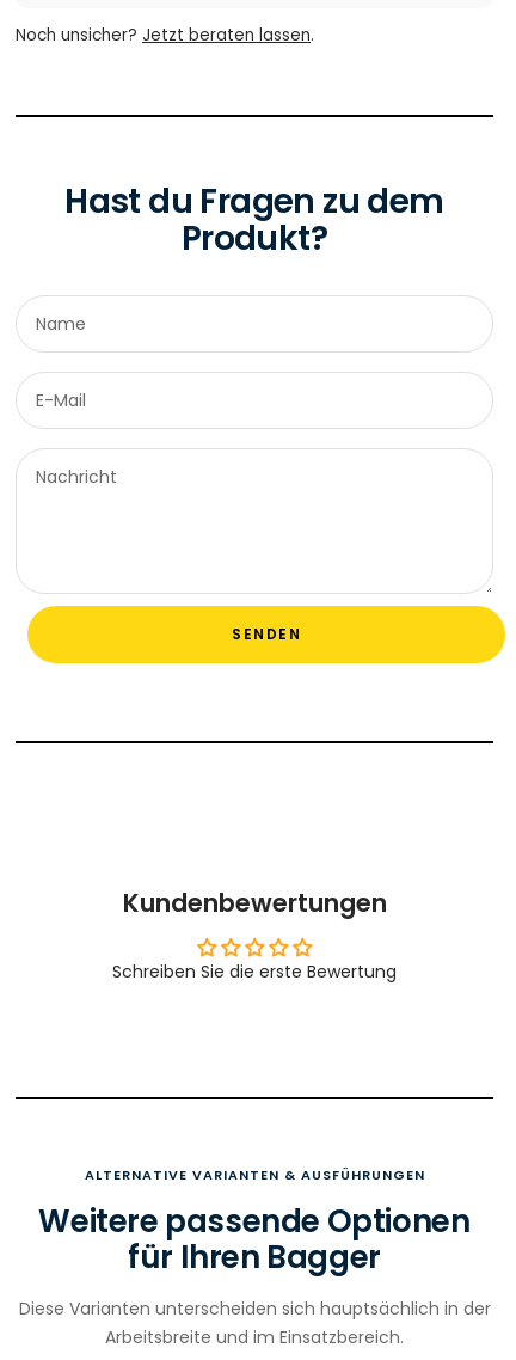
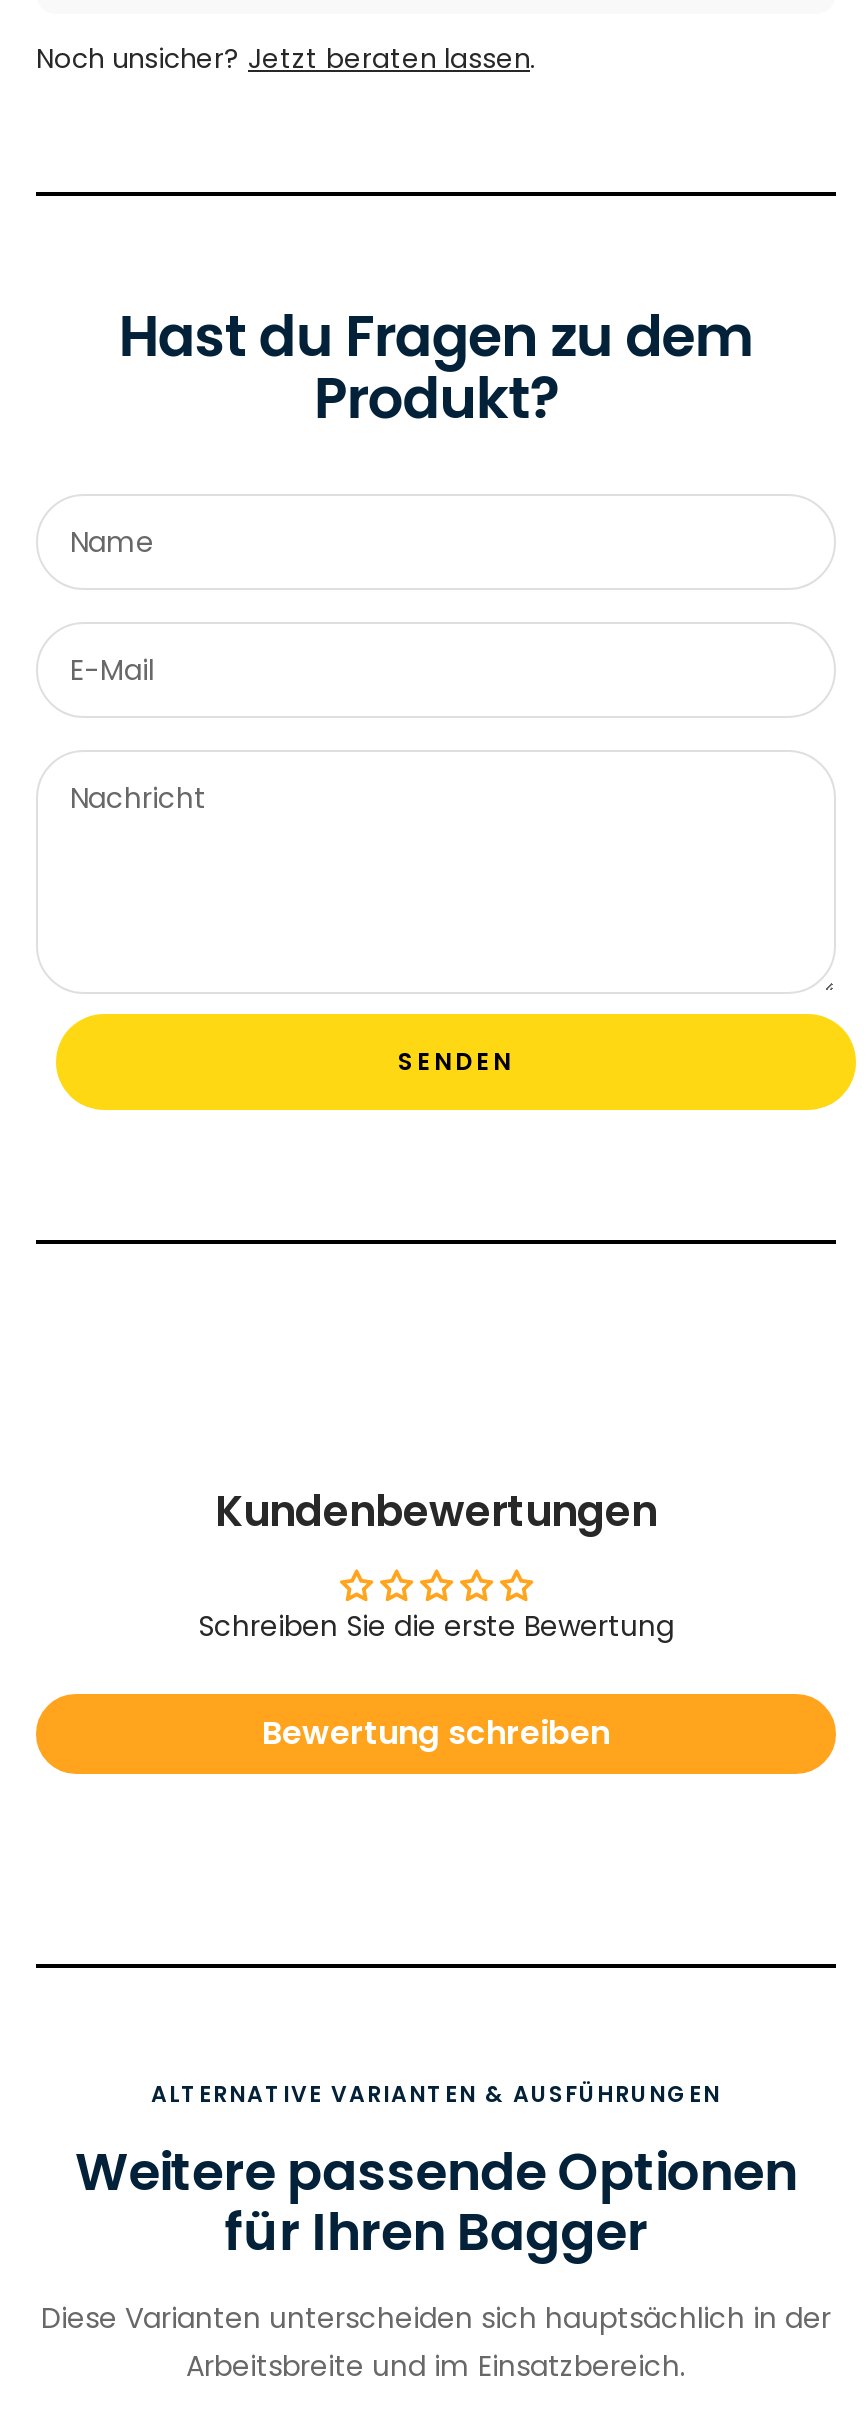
none -> [262,1709,610,1755] Bewertung schreiben

